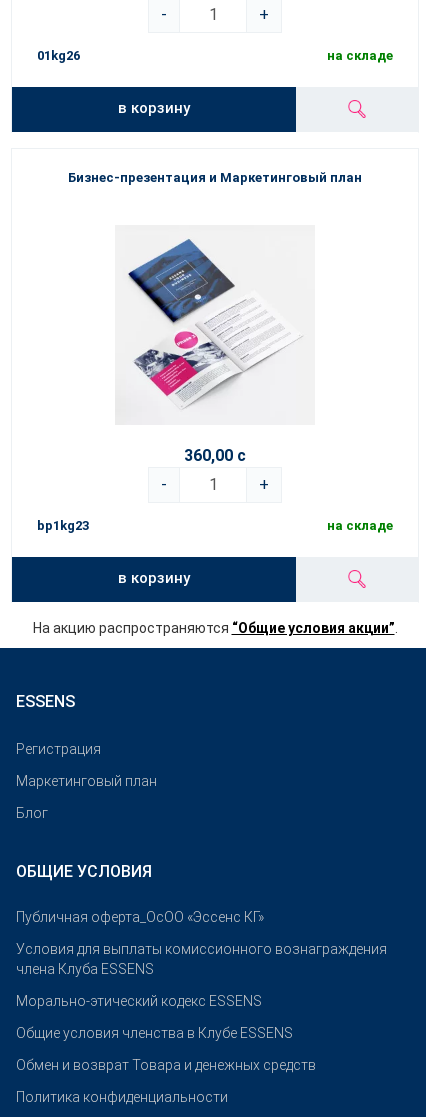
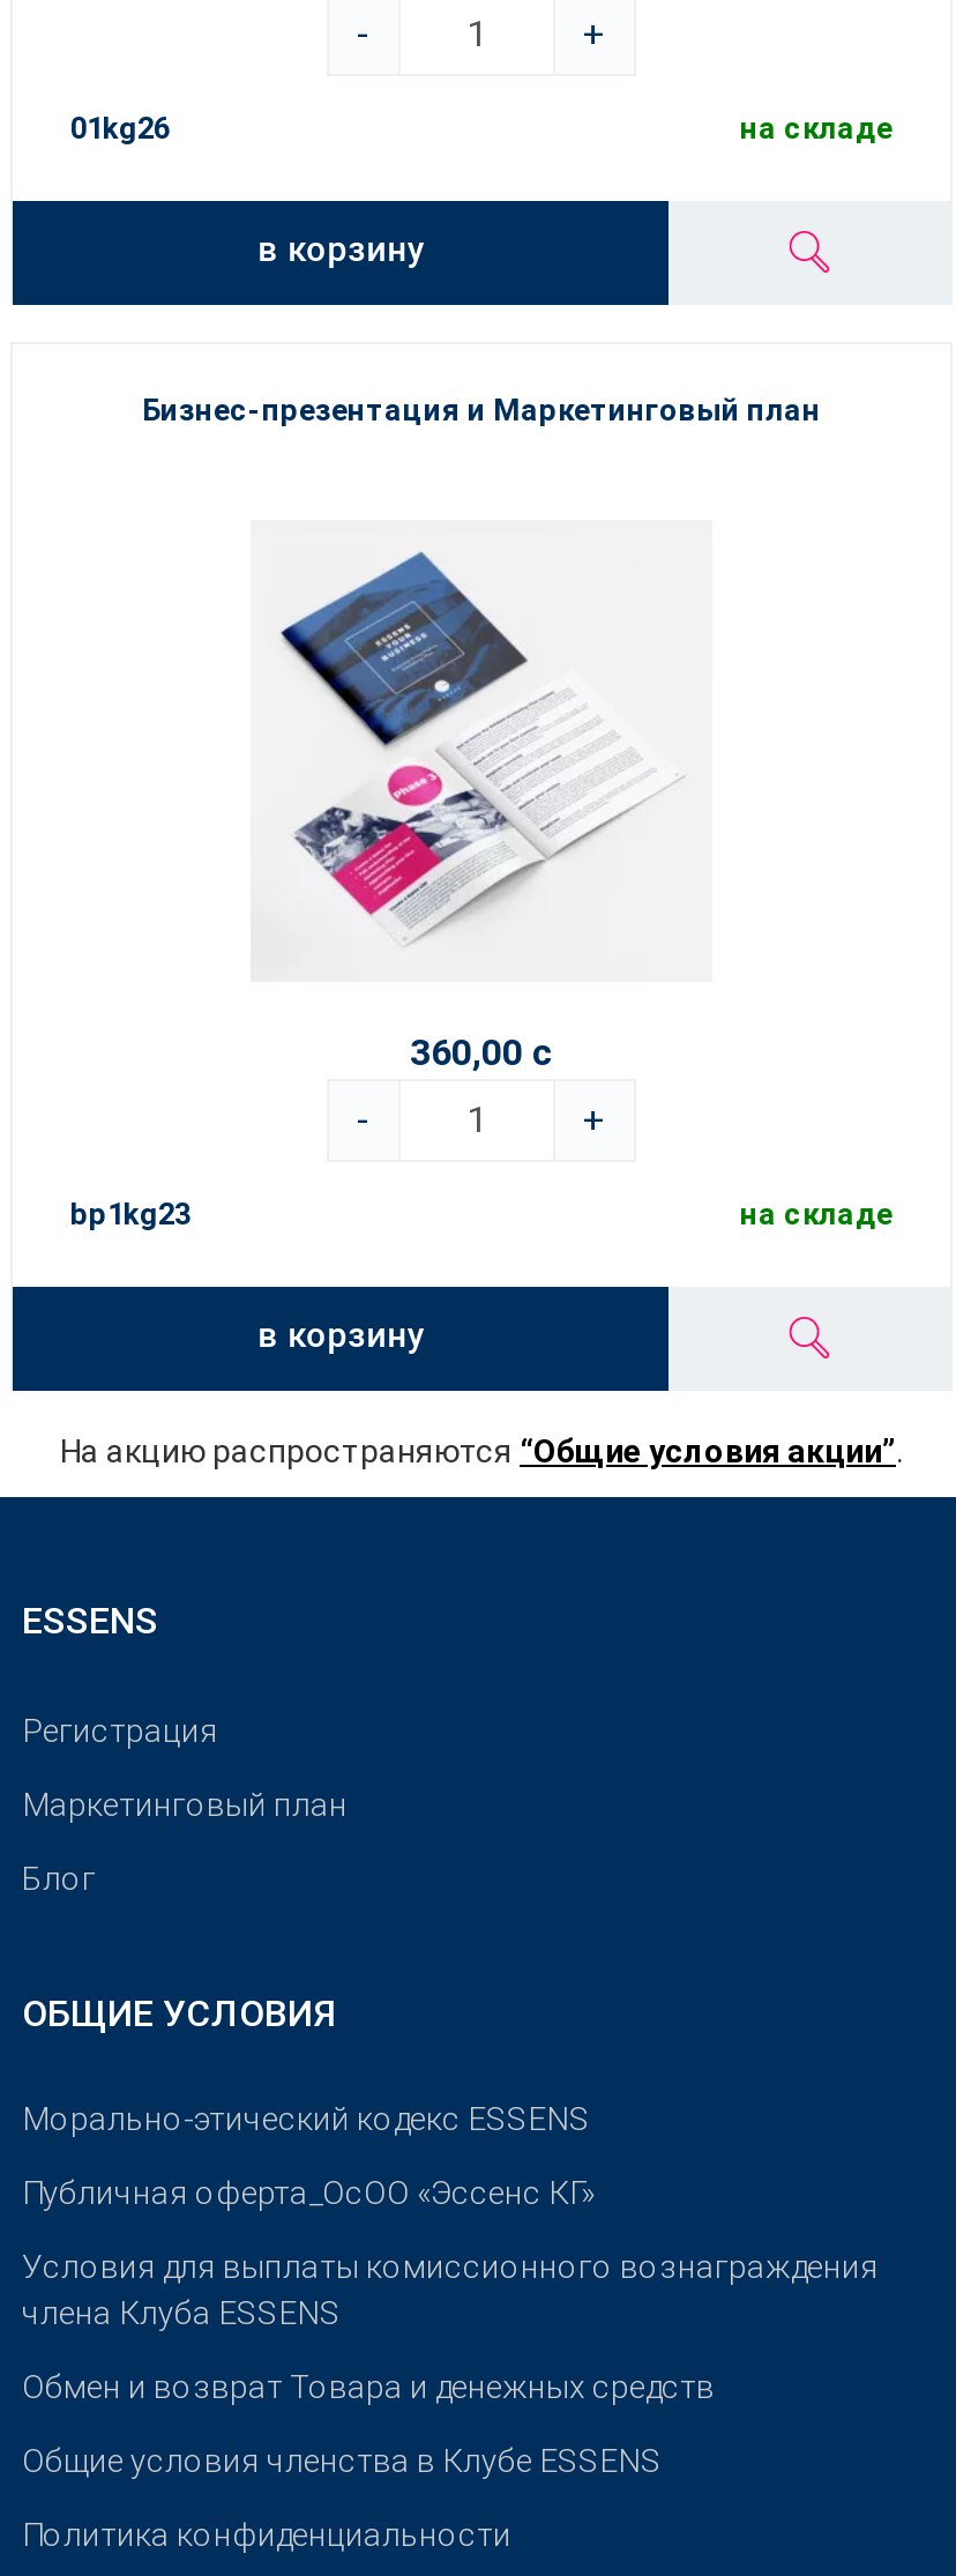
moved [16,941,387,977] -> [22,2248,879,2331]: Условия для выплаты комиссионного вознаграждения | члена Клуба ESSENS
moved [16,993,262,1009] -> [22,2100,590,2137]: Морально-этический кодекс ESSENS
moved [16,1025,293,1041] -> [22,2442,662,2479]: Общие условия членства в Клубе ESSENS
moved [16,1057,316,1073] -> [22,2368,715,2405]: Обмен и возврат Товара и денежных средств

